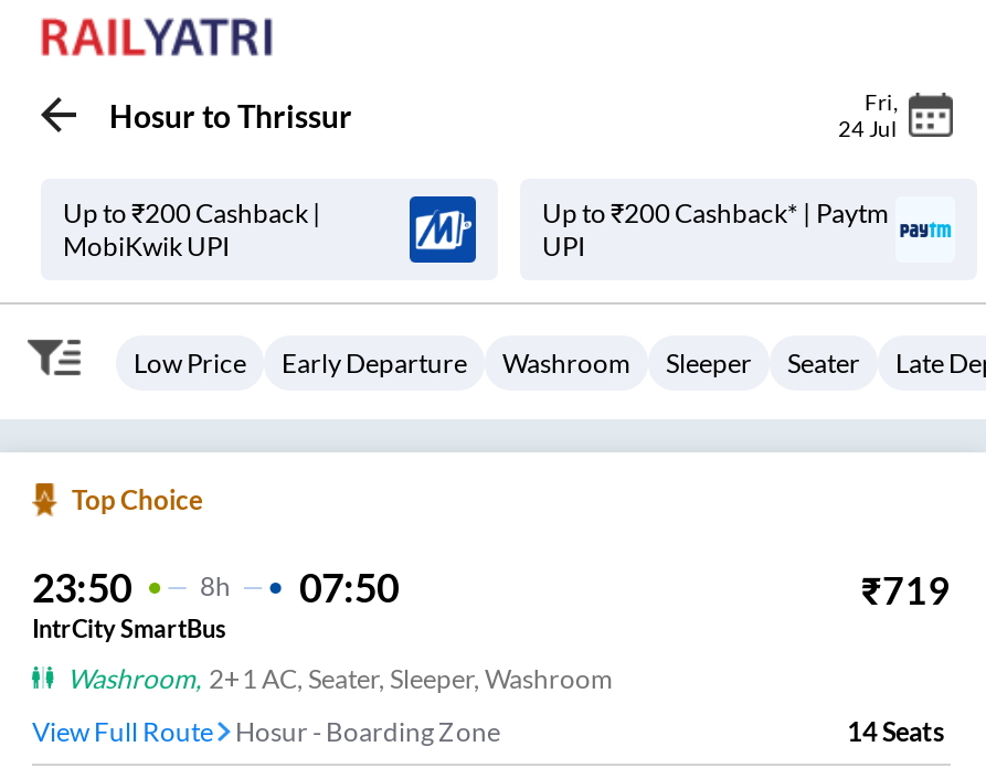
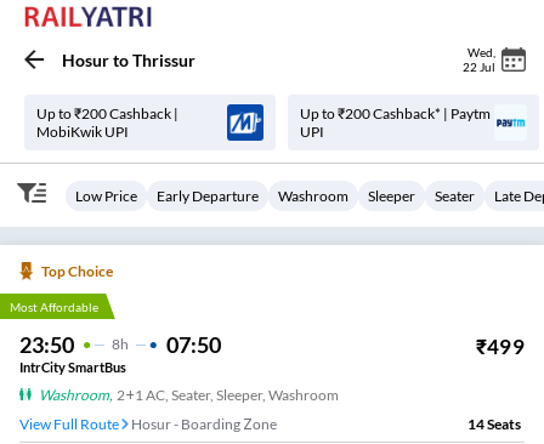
[838,88,898,141] Fri | 24 Jul -> [463,45,495,74] Wed | 22 Jul
none -> [10,300,98,314] Most Affordable
[861,567,951,613] ₹719 -> [476,333,525,359] ₹499

